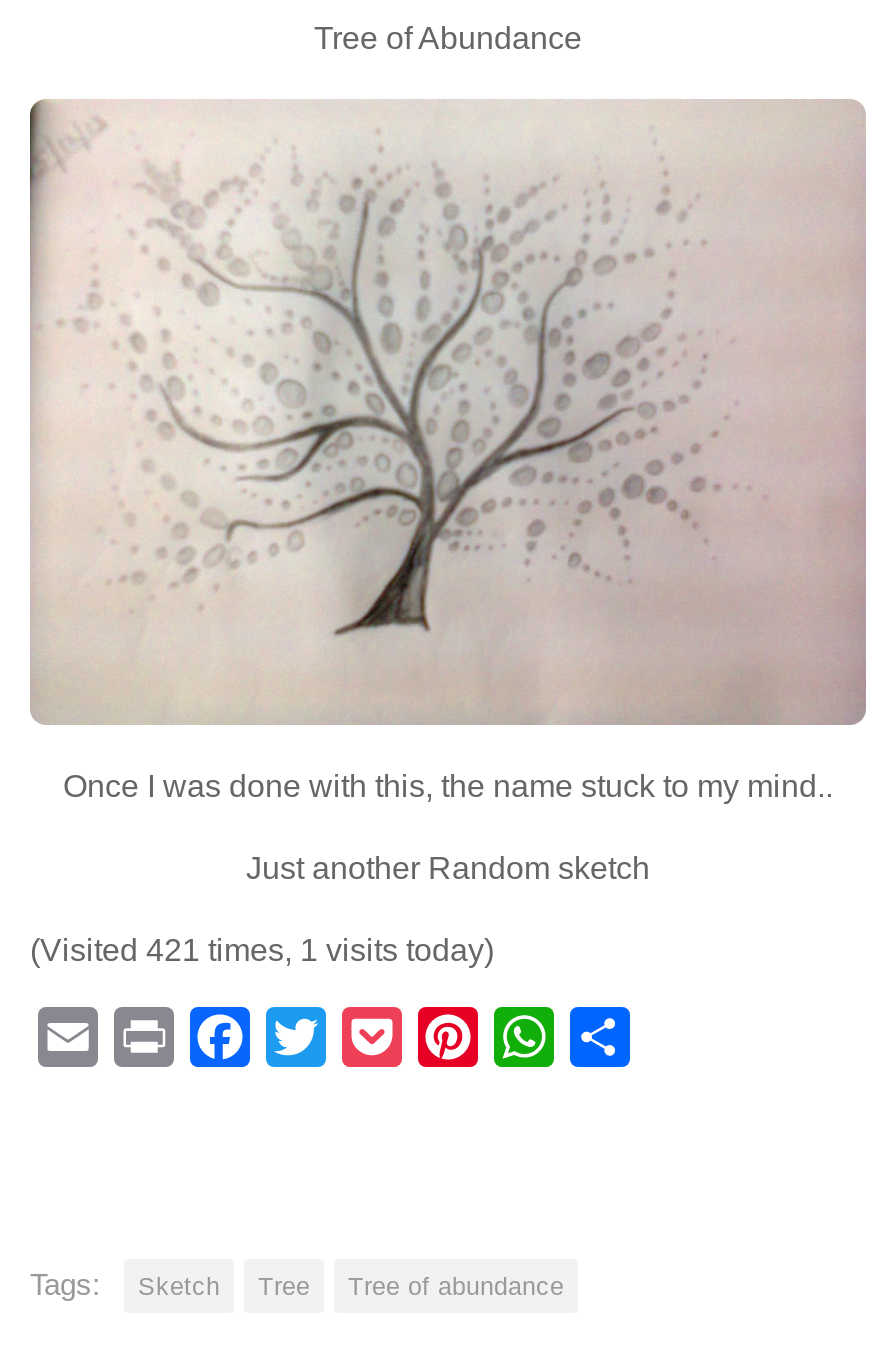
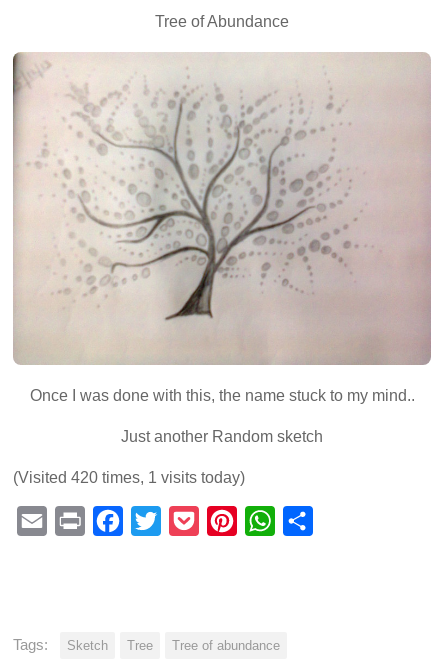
[30,933,494,967] (Visited 421 times, 1 visits today) -> [13,469,245,486] (Visited 420 times, 1 visits today)

